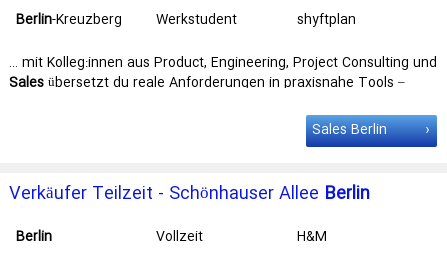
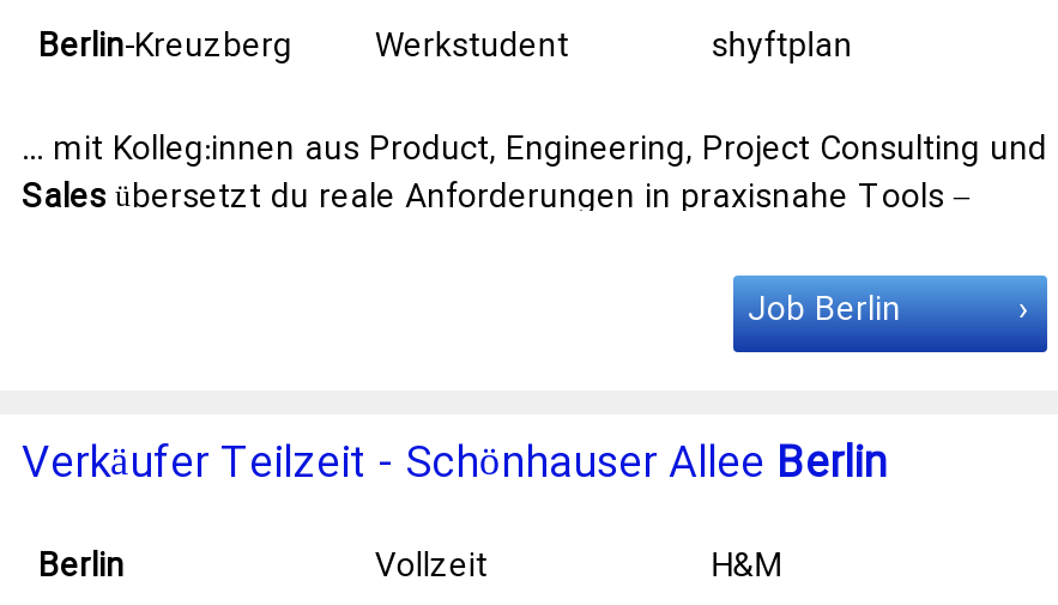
[312,119,387,141] Sales Berlin -> [748,285,901,338] Job Berlin

